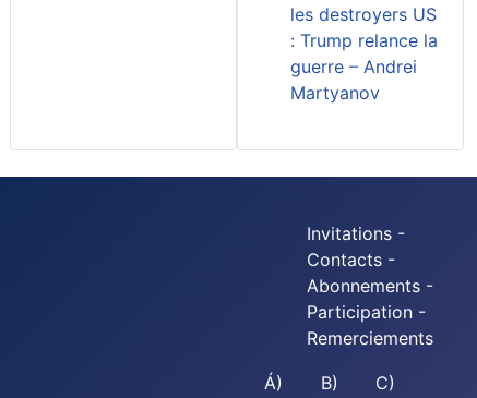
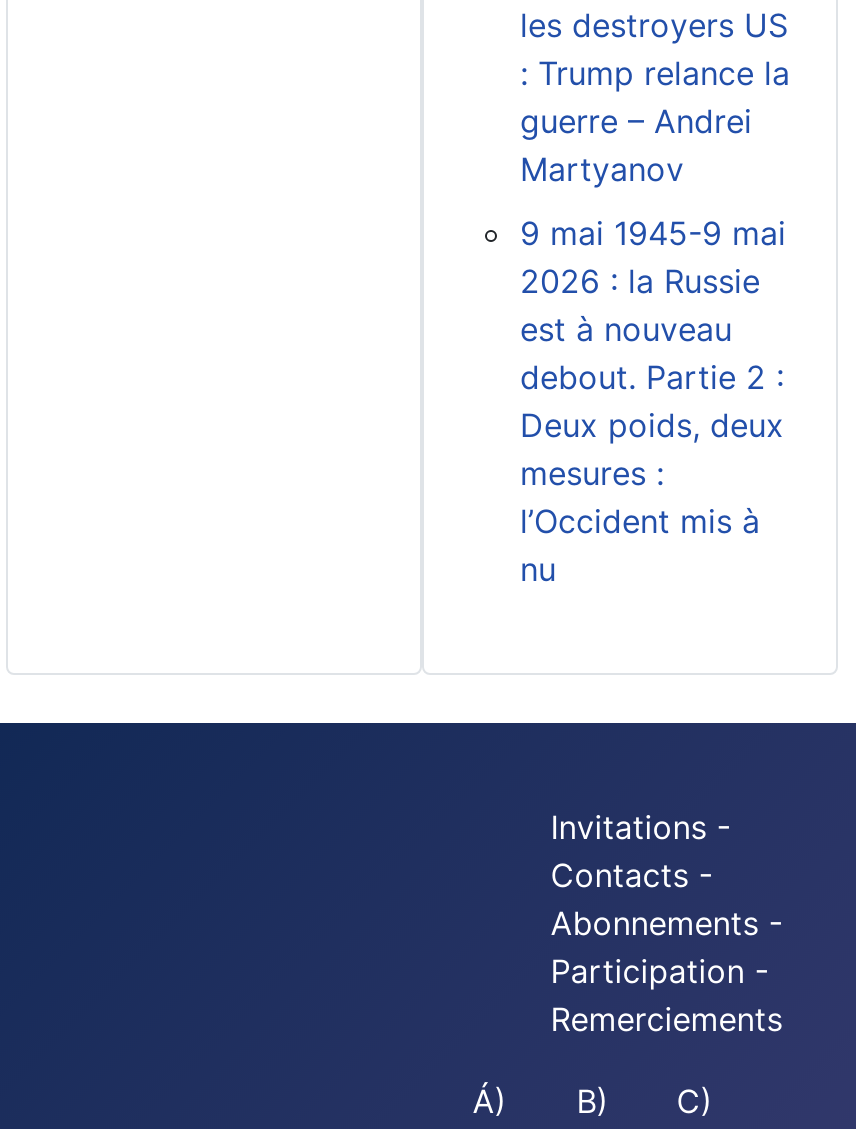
none -> [520,214,786,590] 9 mai 1945-9 mai | 2026 : la Russie | est à nouveau | debout. Partie 2 : | Deux poids, deux | mesures : | l’Occident mis à | nu

